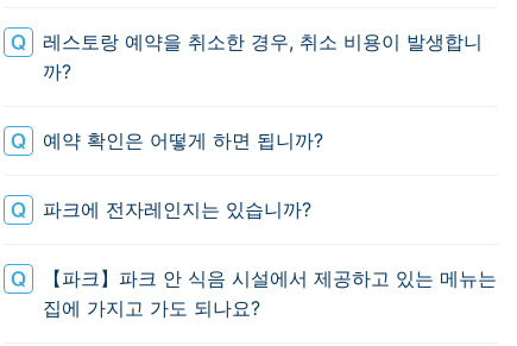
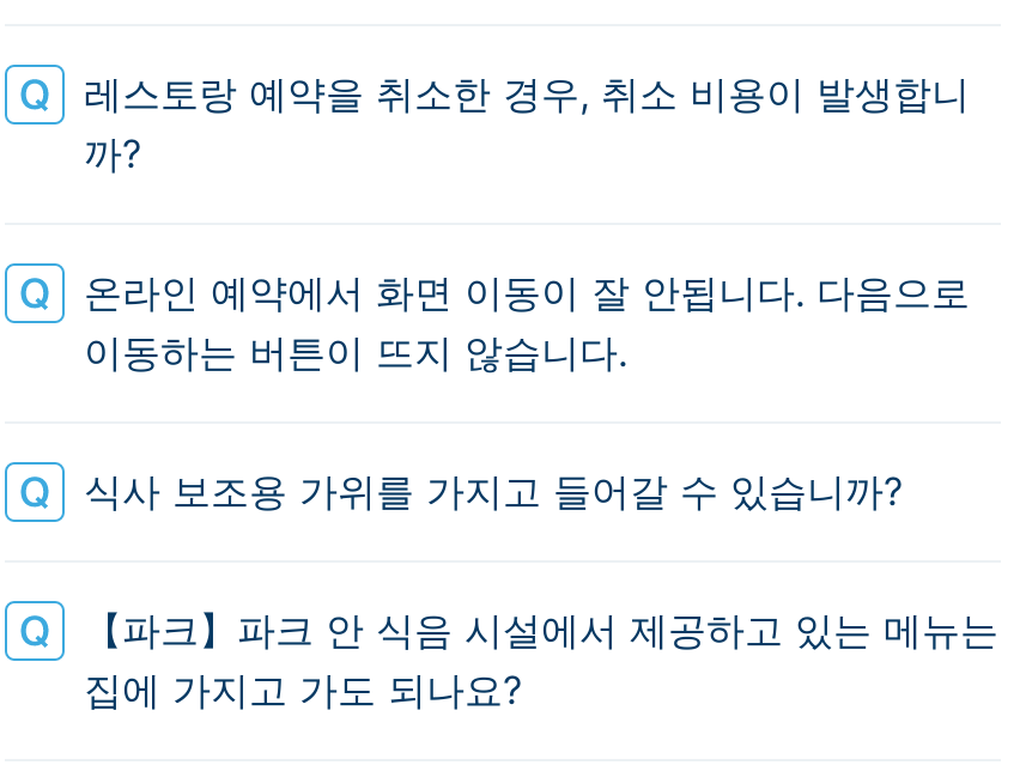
[43,128,323,152] 예약 확인은 어떻게 하면 됩니까? -> [84,268,970,376] 온라인 예약에서 화면 이동이 잘 안됩니다. 다음으로 | 이동하는 버튼이 뜨지 않습니다.
[43,197,311,221] 파크에 전자레인지는 있습니까? -> [84,467,903,515] 식사 보조용 가위를 가지고 들어갈 수 있습니까?

